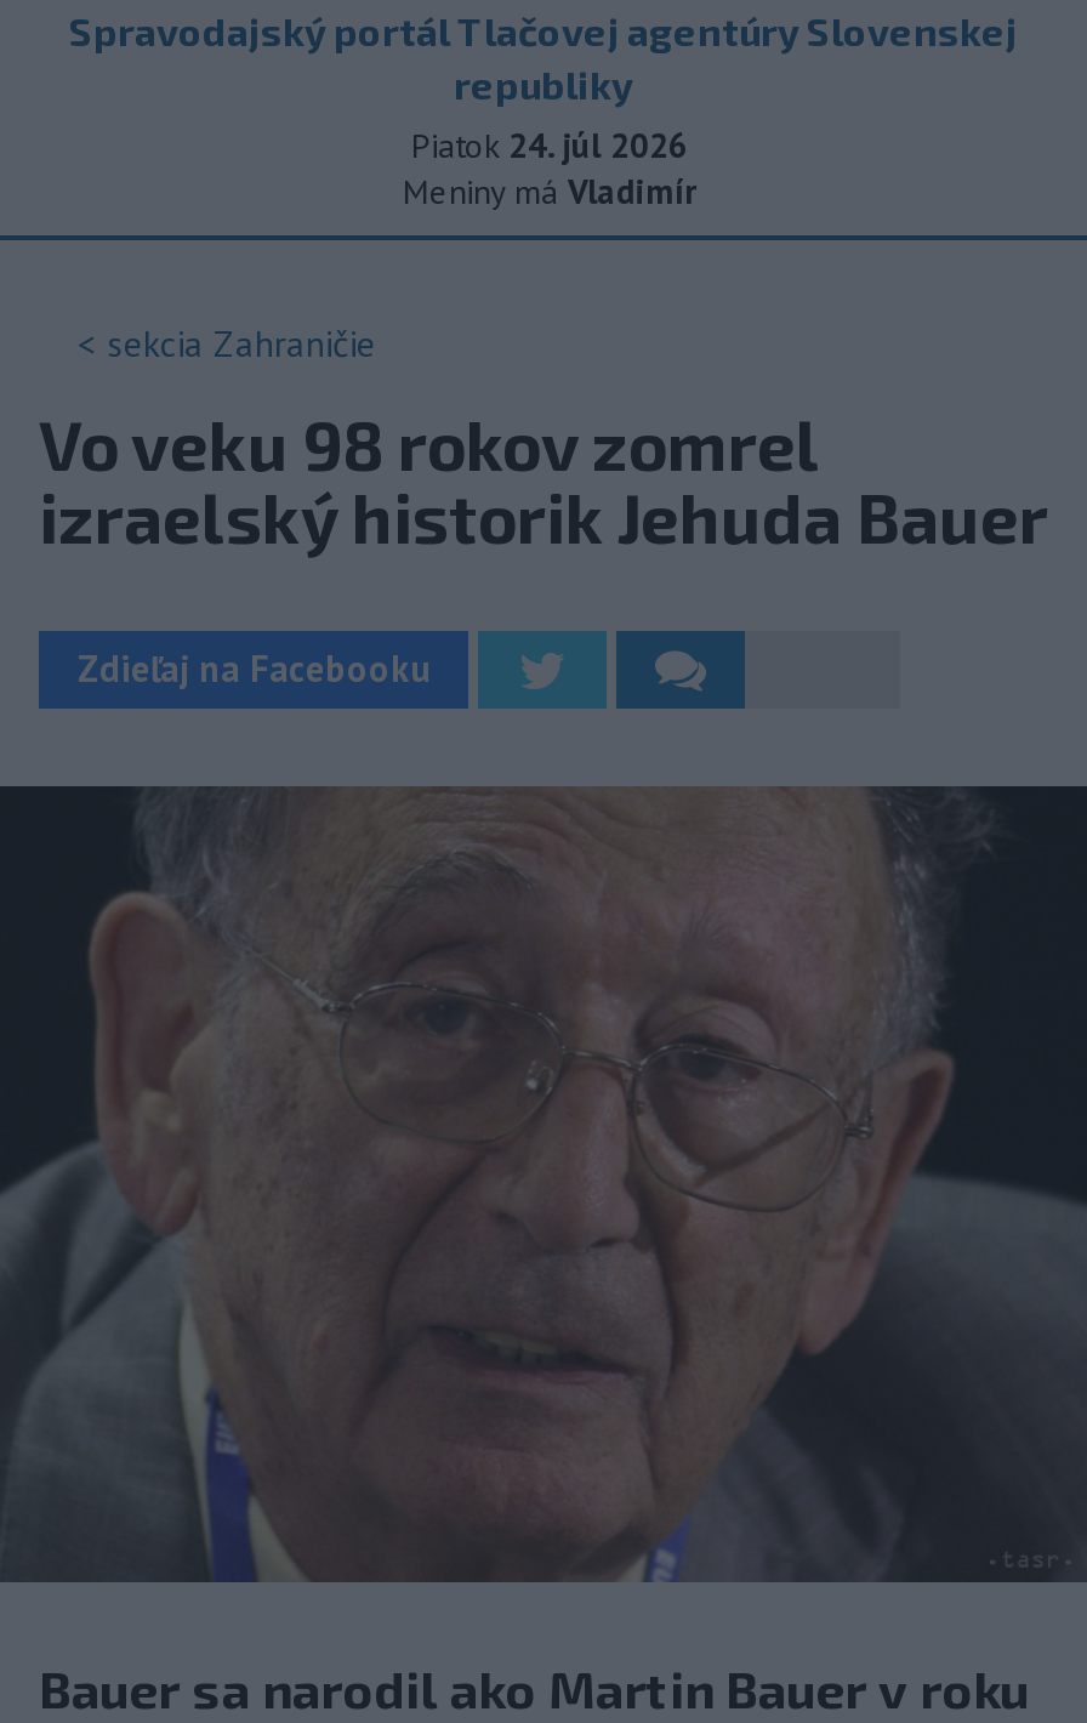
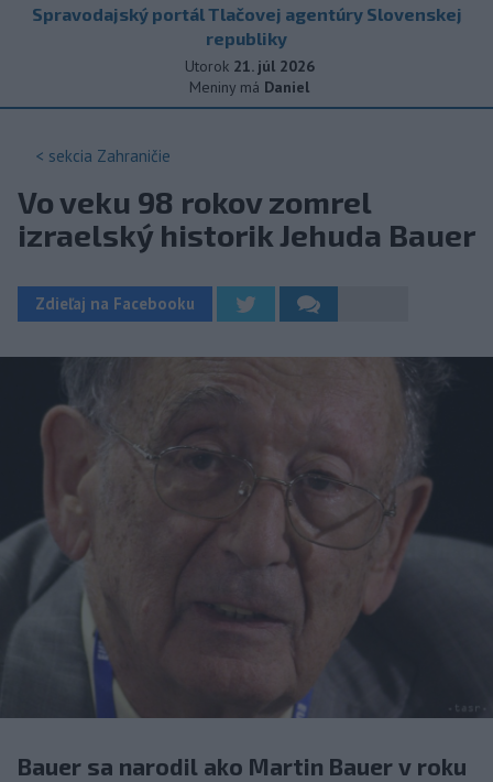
[411,124,688,167] Piatok 24. júl 2026 -> [184,56,314,76] Utorok 21. júl 2026
[403,170,696,214] Meniny má Vladimír -> [189,77,309,97] Meniny má Daniel

